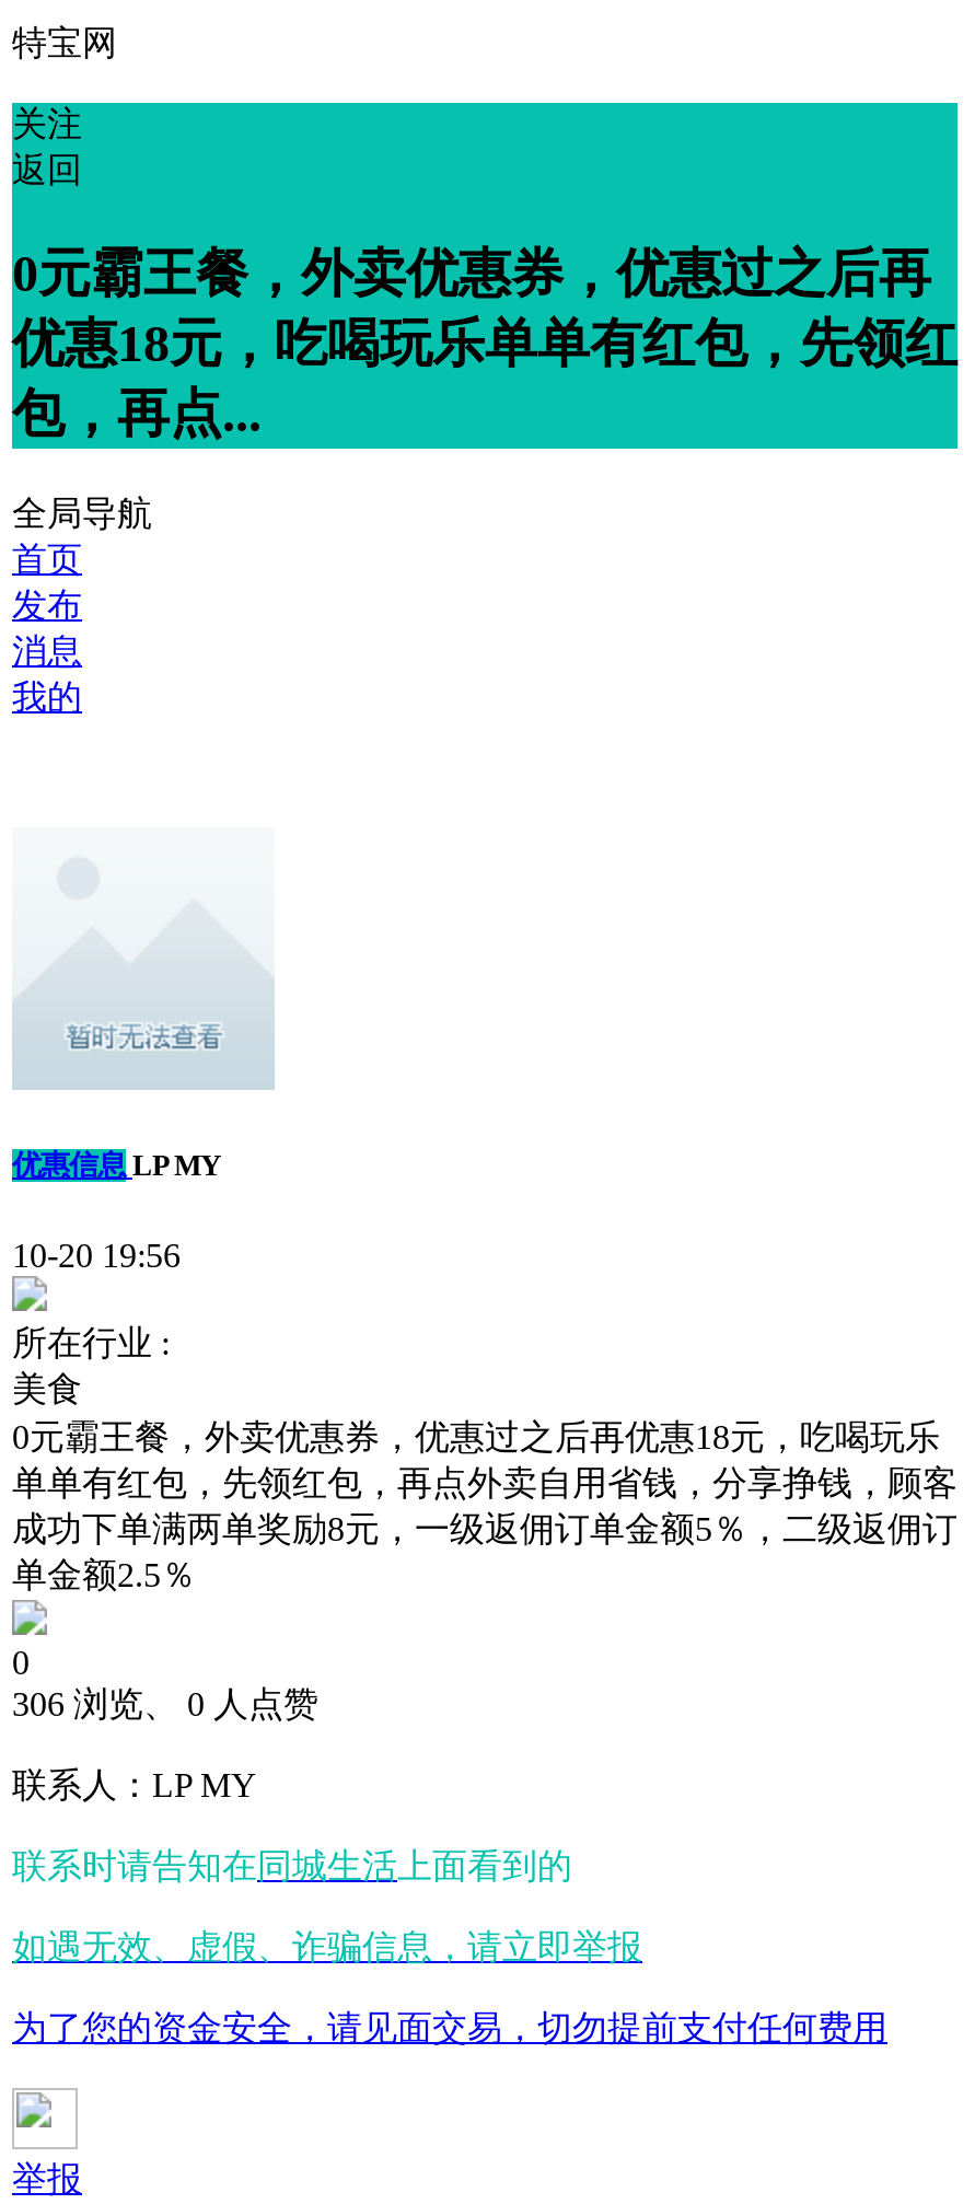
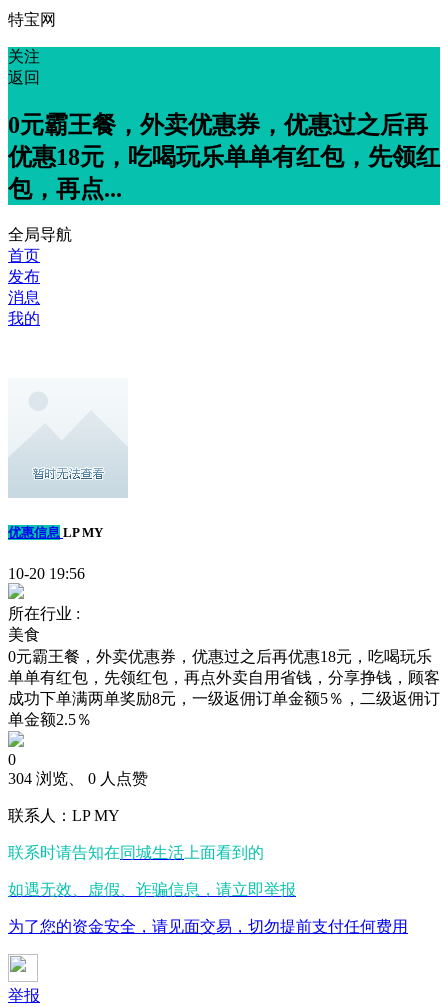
[12,1684,318,1721] 306 浏览、 0 人点赞 -> [8,769,148,786] 304 浏览、 0 人点赞

